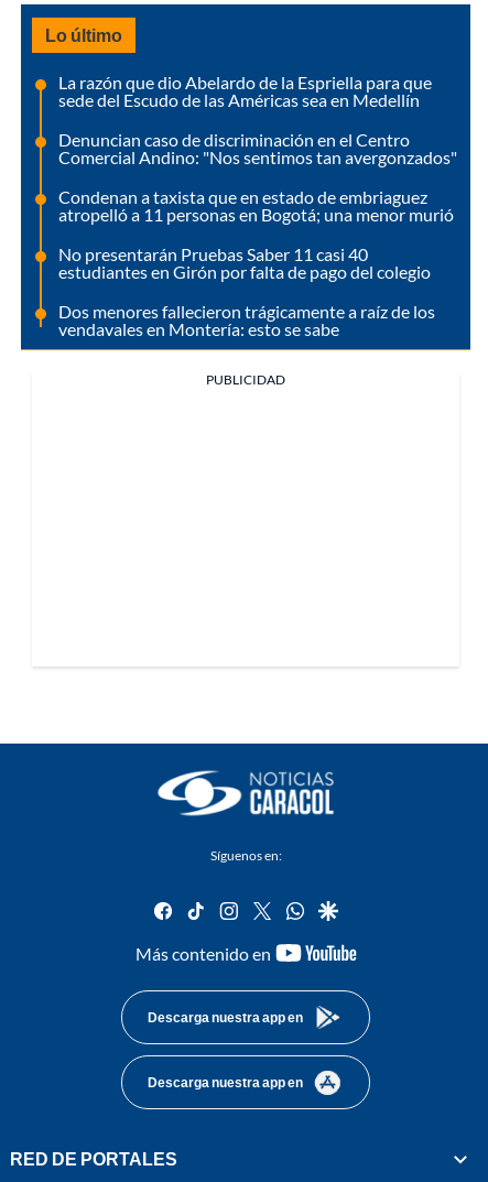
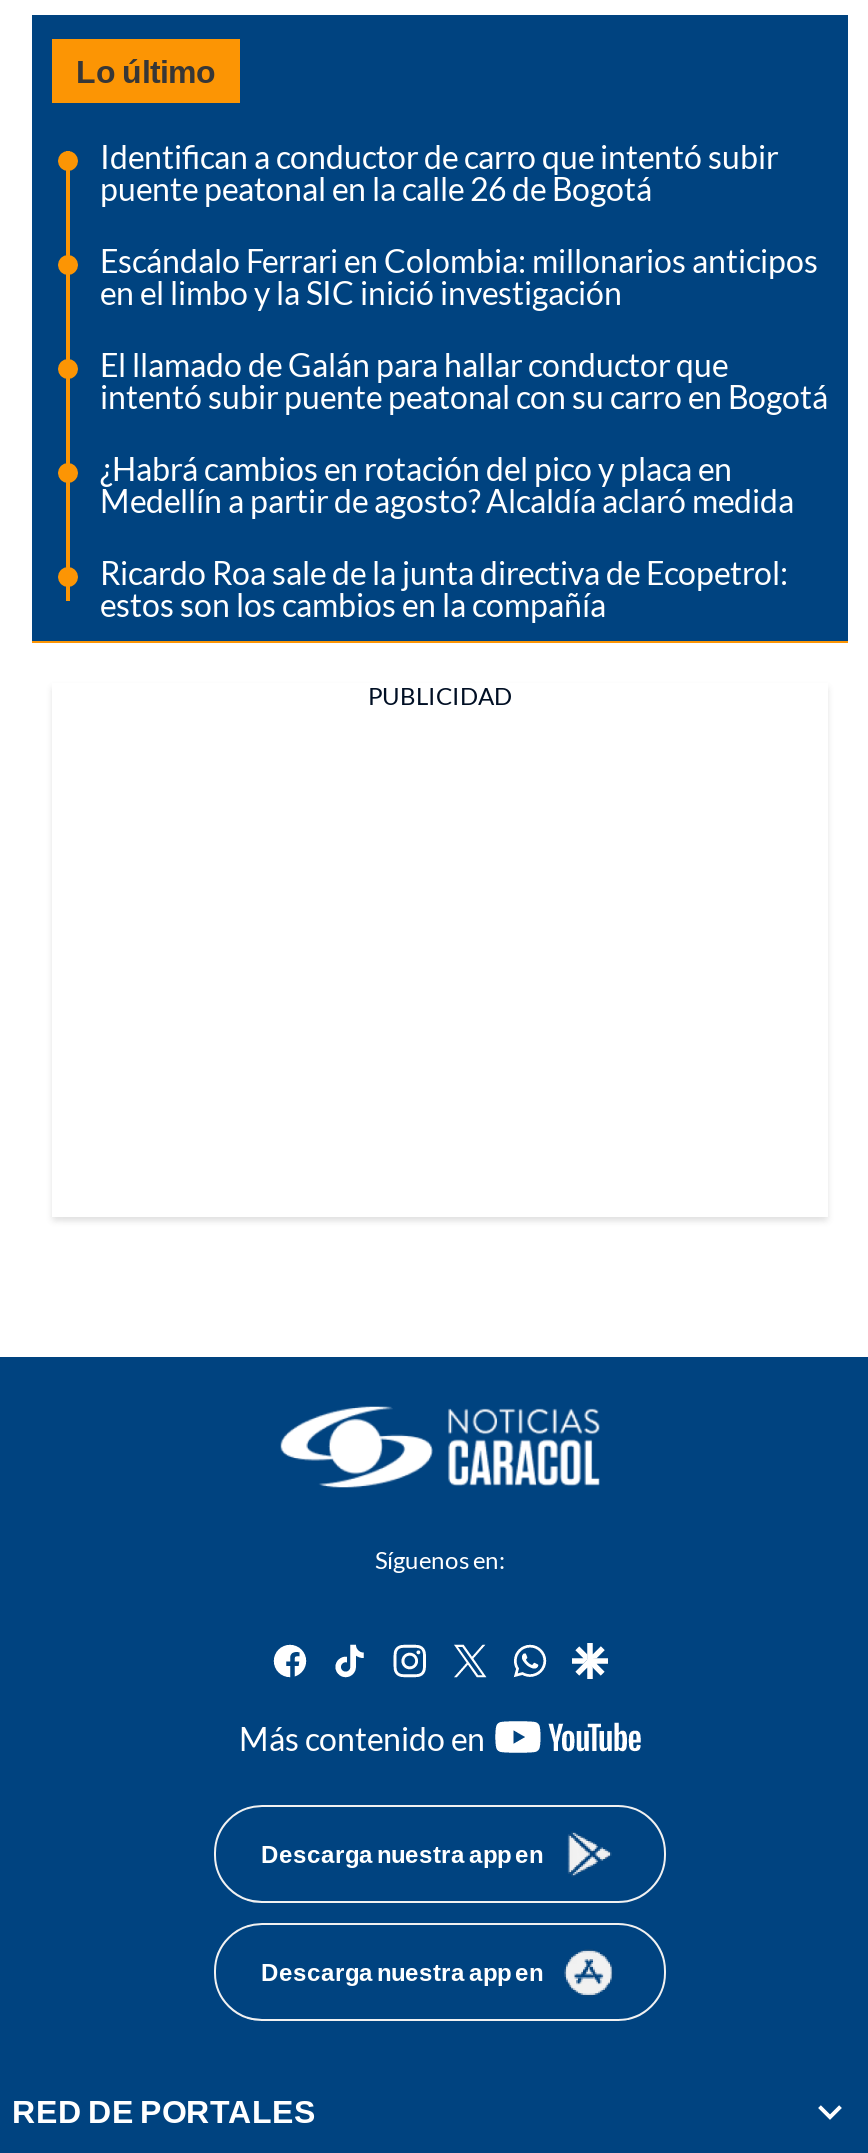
[58,71,432,110] La razón que dio Abelardo de la Espriella para que | sede del Escudo de las Américas sea en Medellín -> [100,136,778,206] Identifican a conductor de carro que intentó subir | puente peatonal en la calle 26 de Bogotá
[58,128,457,167] Denuncian caso de discriminación en el Centro | Comercial Andino: "Nos sentimos tan avergonzados" -> [100,240,818,310] Escándalo Ferrari en Colombia: millonarios anticipos | en el limbo y la SIC inició investigación
[58,186,454,224] Condenan a taxista que en estado de embriaguez | atropelló a 11 personas en Bogotá; una menor murió -> [100,344,828,414] El llamado de Galán para hallar conductor que | intentó subir puente peatonal con su carro en Bogotá
[58,243,431,282] No presentarán Pruebas Saber 11 casi 40 | estudiantes en Girón por falta de pago del colegio -> [100,448,794,518] ¿Habrá cambios en rotación del pico y placa en | Medellín a partir de agosto? Alcaldía aclaró medida
[58,300,435,339] Dos menores fallecieron trágicamente a raíz de los | vendavales en Montería: esto se sabe -> [100,552,788,622] Ricardo Roa sale de la junta directiva de Ecopetrol: | estos son los cambios en la compañía

